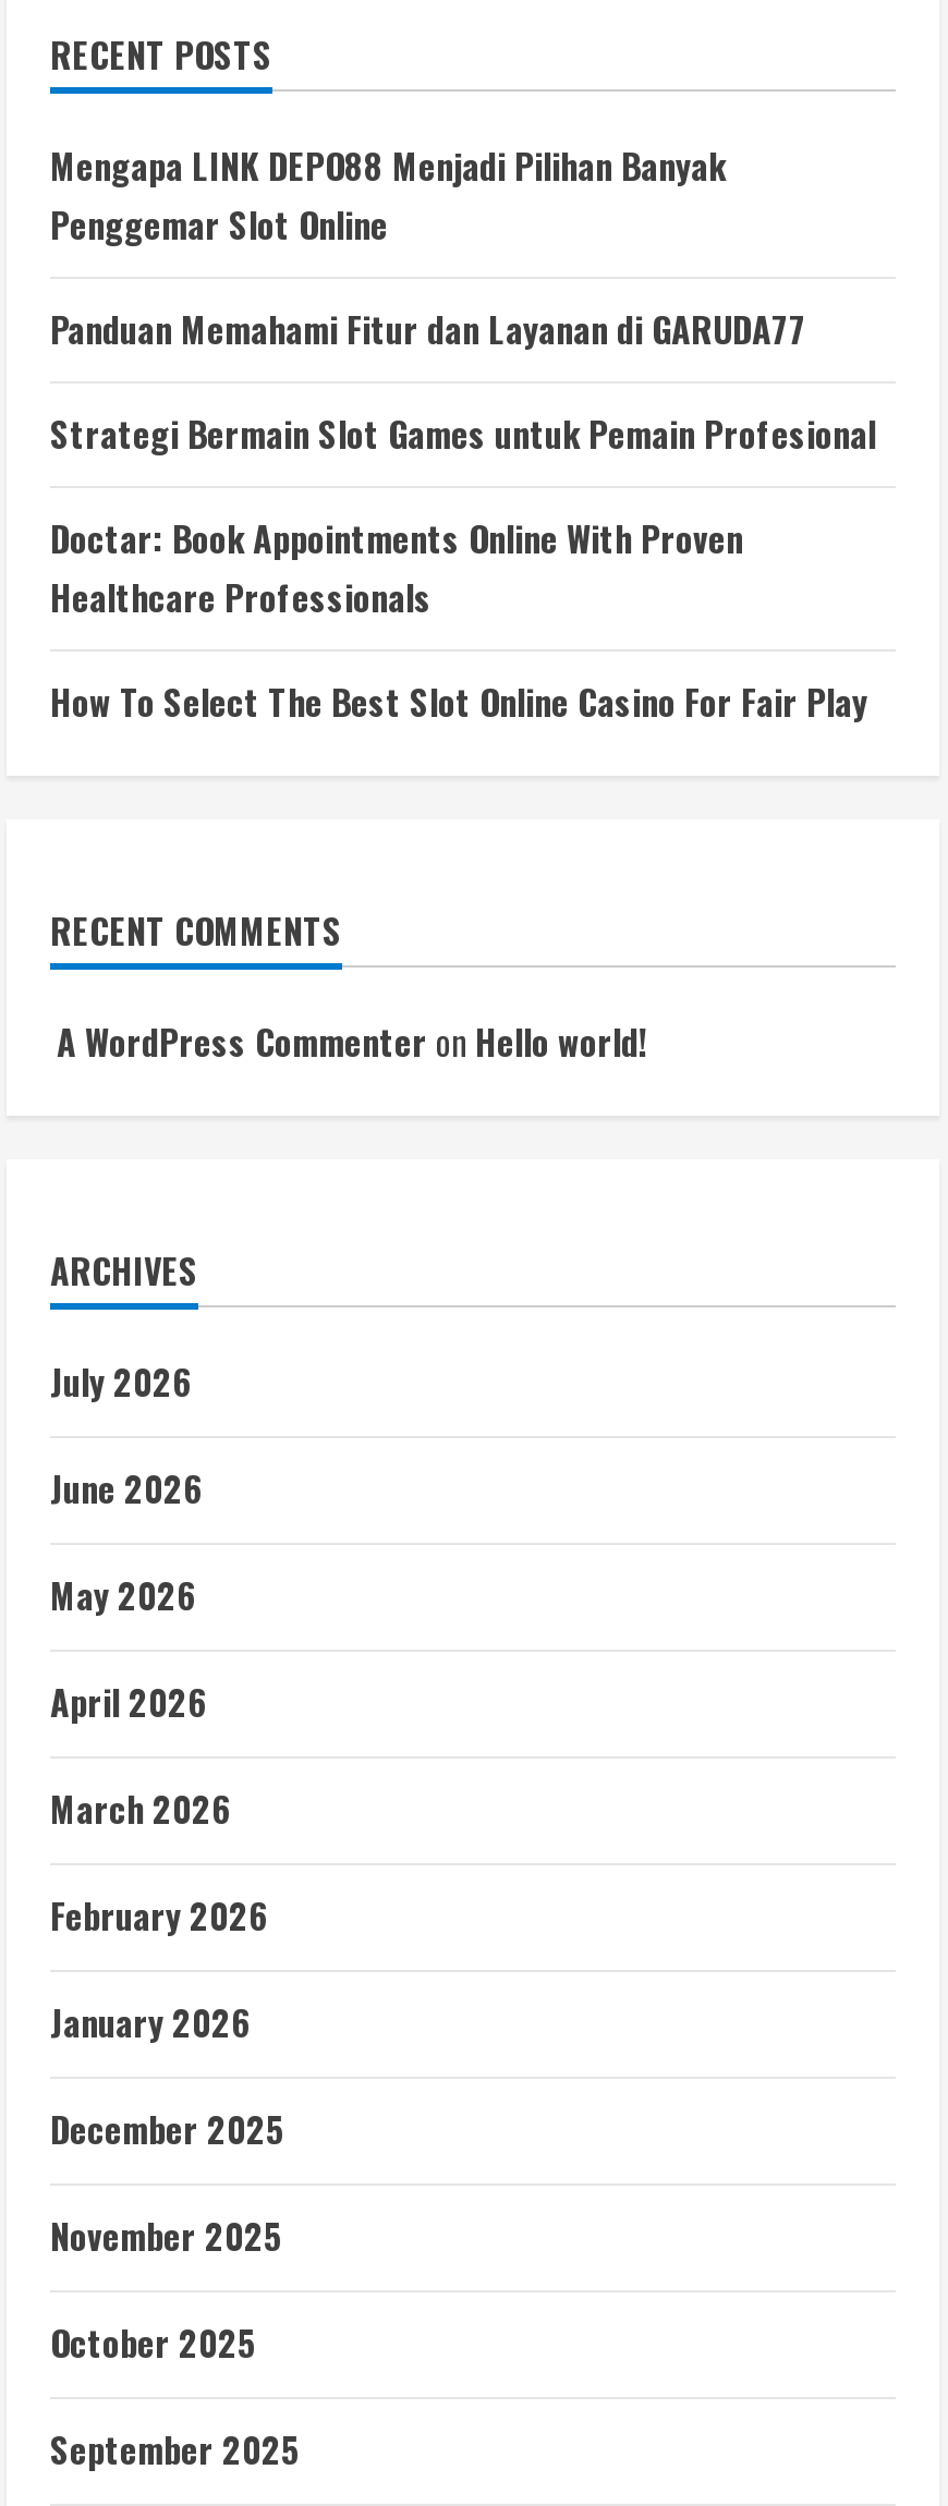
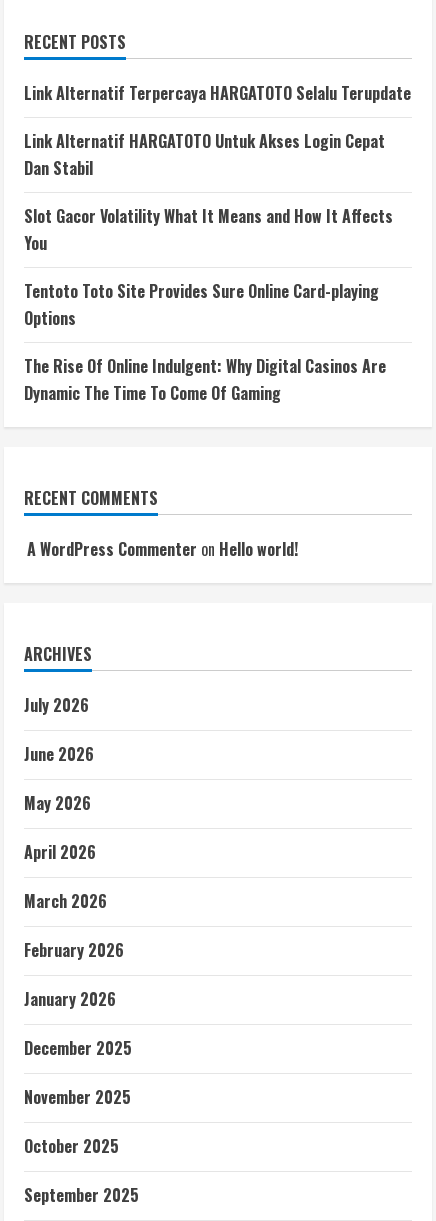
[50,139,726,251] Mengapa LINK DEPO88 Menjadi Pilihan Banyak | Penggemar Slot Online -> [24,81,411,105] Link Alternatif Terpercaya HARGATOTO Selalu Terupdate
[50,303,806,355] Panduan Memahami Fitur dan Layanan di GARUDA77 -> [24,129,385,180] Link Alternatif HARGATOTO Untuk Akses Login Cepat | Dan Stabil
[50,407,876,460] Strategi Bermain Slot Games untuk Pemain Profesional -> [24,204,393,255] Slot Gacor Volatility What It Means and How It Affects | You
[50,512,743,623] Doctar: Book Appointments Online With Proven | Healthcare Professionals -> [24,279,379,330] Tentoto Toto Site Provides Sure Online Card-playing | Options
[50,676,867,728] How To Select The Best Slot Online Casino For Fair Play -> [24,354,386,405] The Rise Of Online Indulgent: Why Digital Casinos Are | Dynamic The Time To Come Of Gaming

